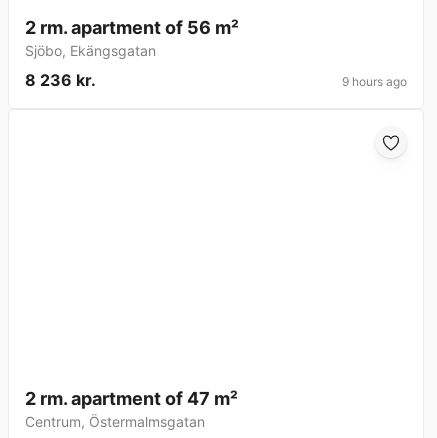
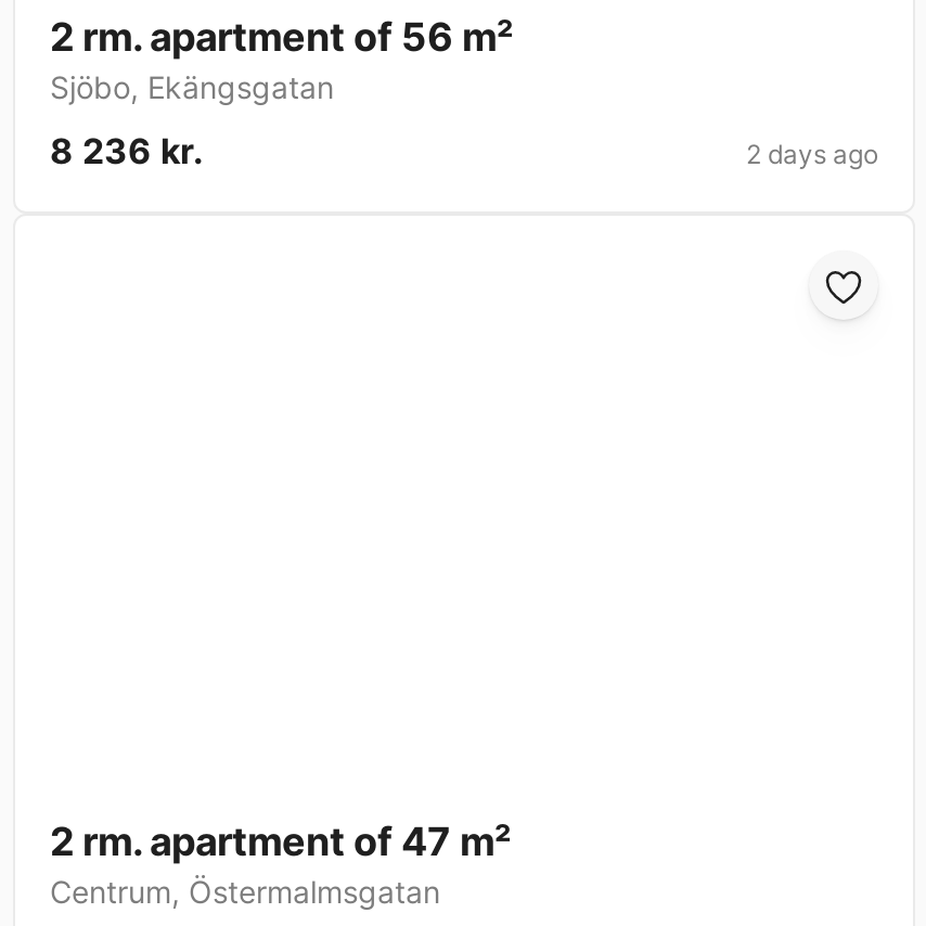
[342,74,407,89] 9 hours ago -> [746,138,878,171] 2 days ago

